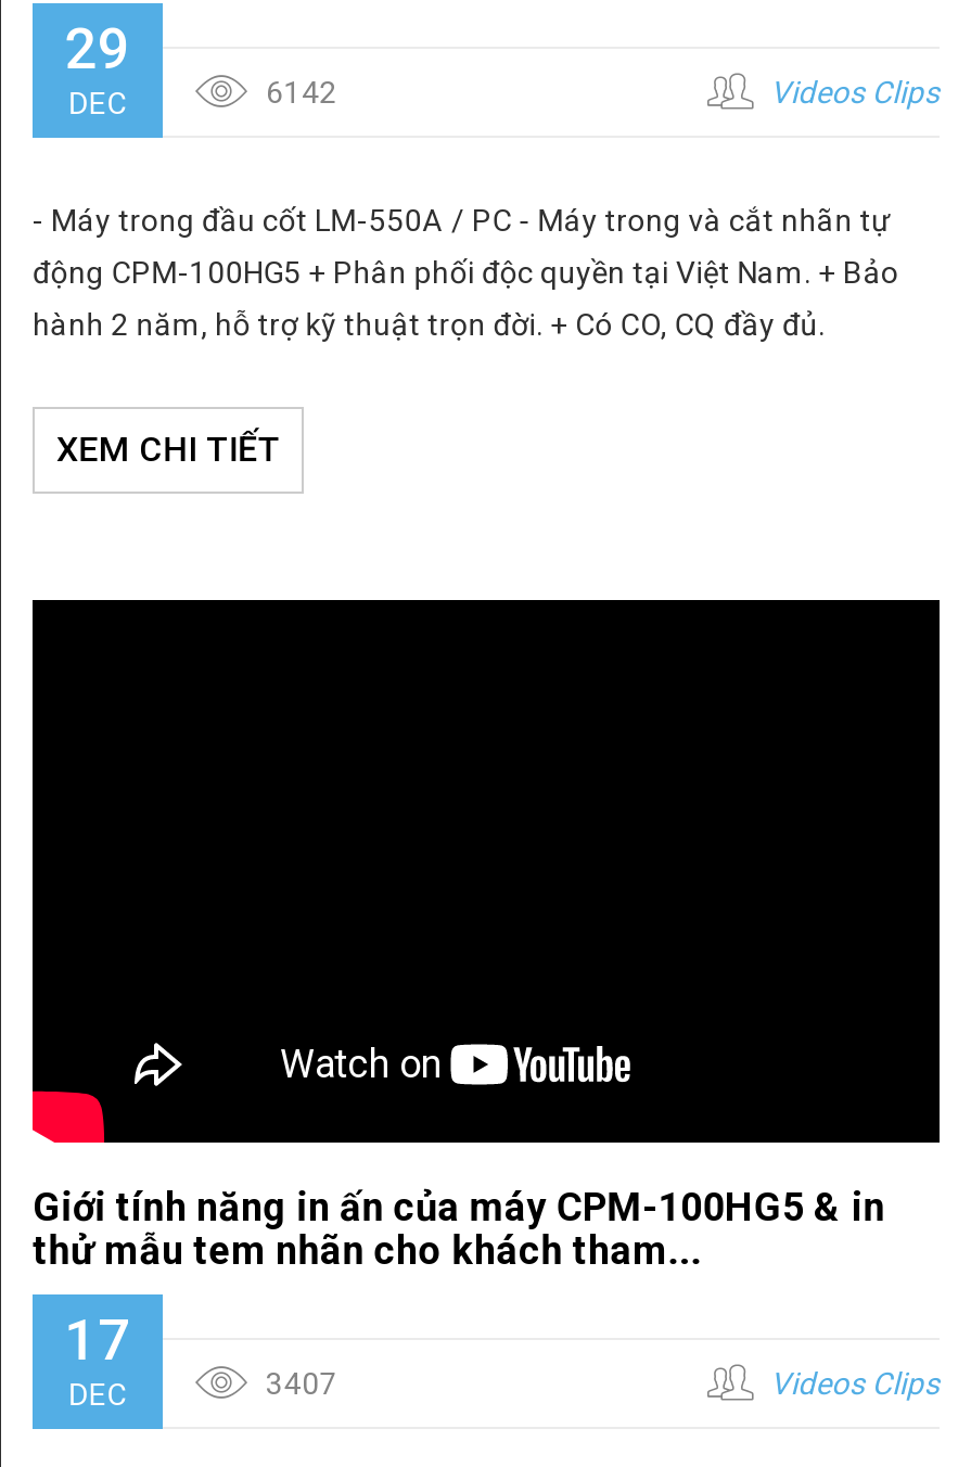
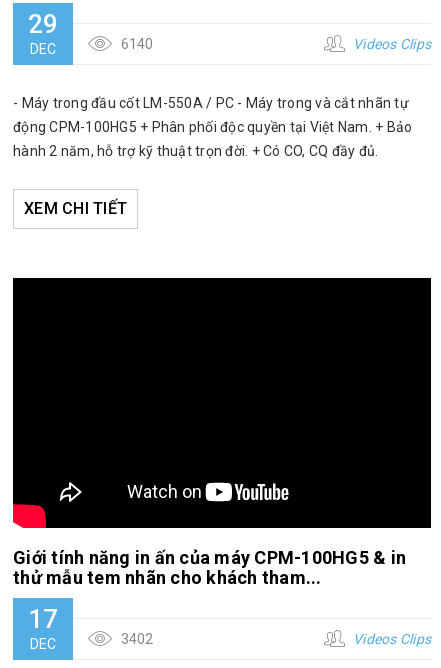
[266,75,337,110] 6142 -> [120,36,153,52] 6140
[266,1366,337,1401] 3407 -> [120,631,153,647] 3402

